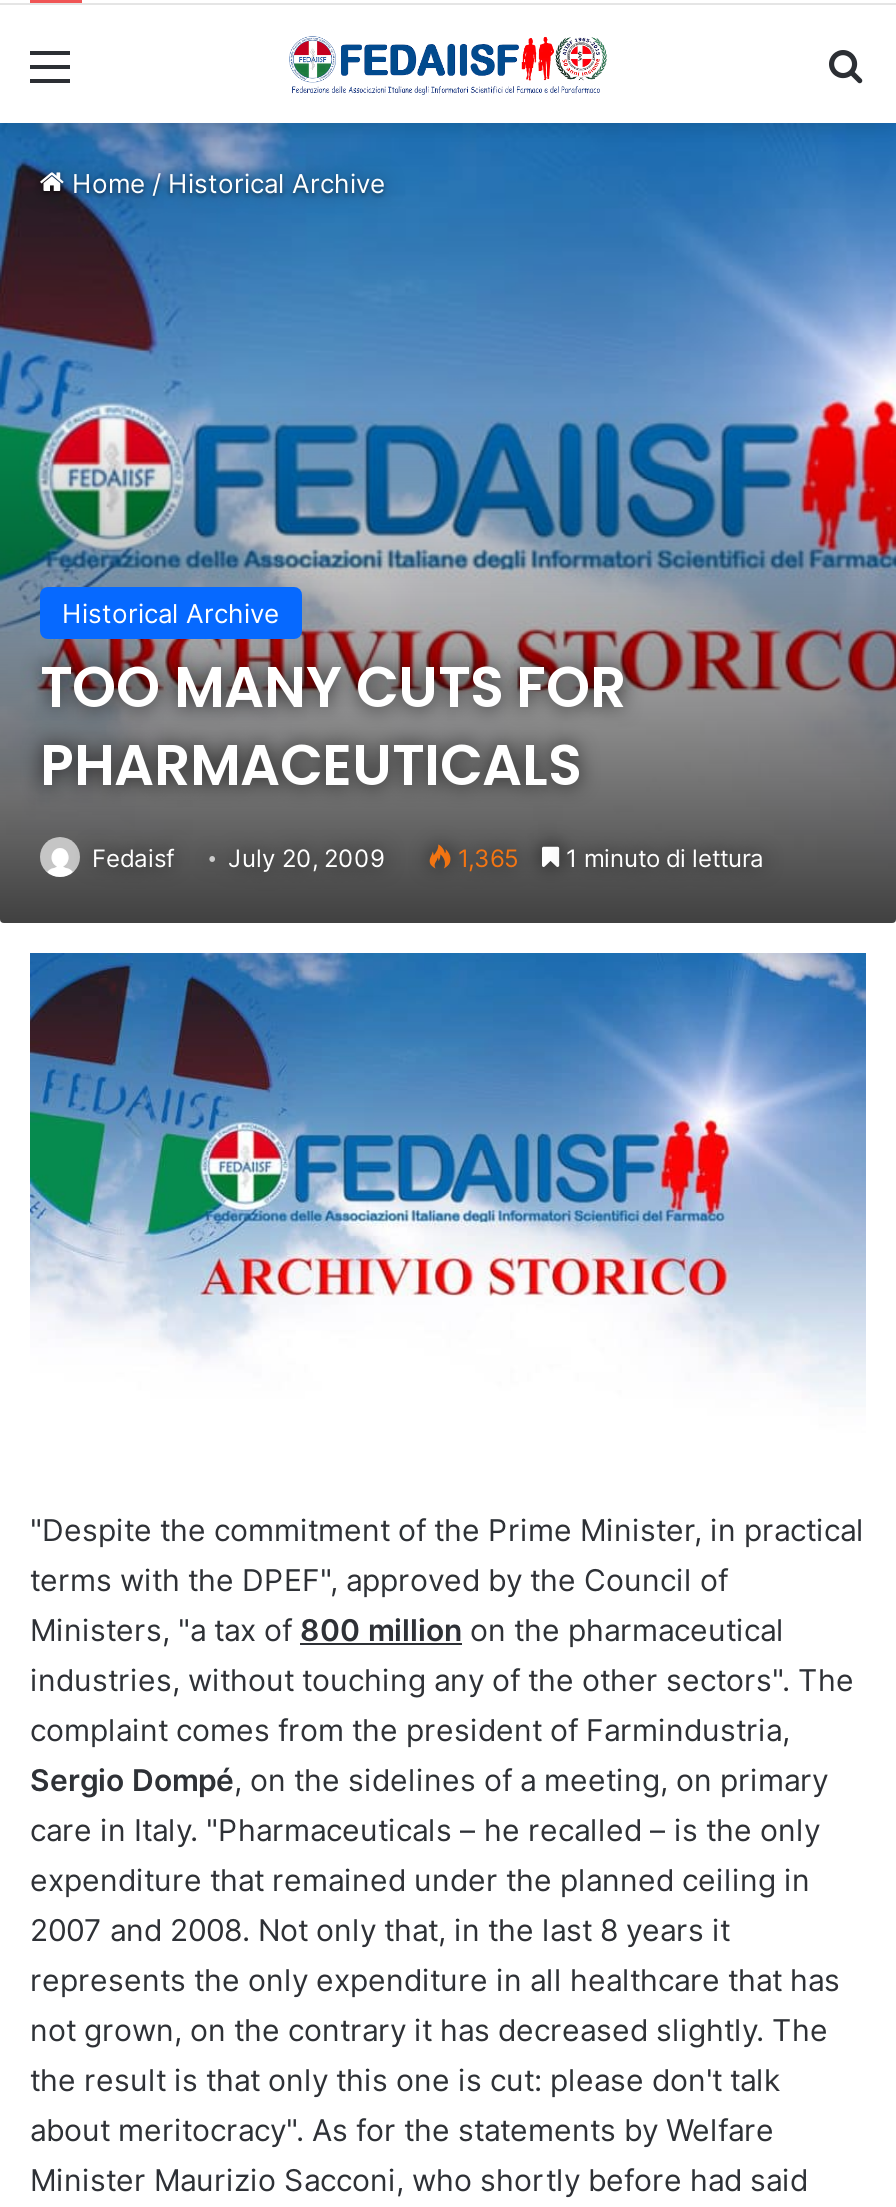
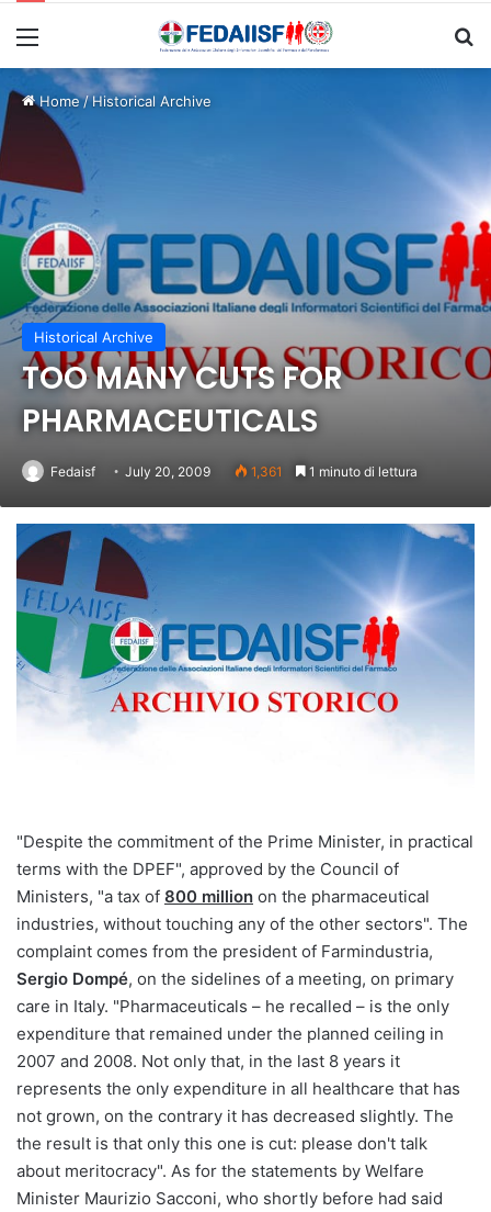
[452,844,764,874] 1,365 1 minuto di lettura -> [248,464,418,480] 1,361 1 minuto di lettura

